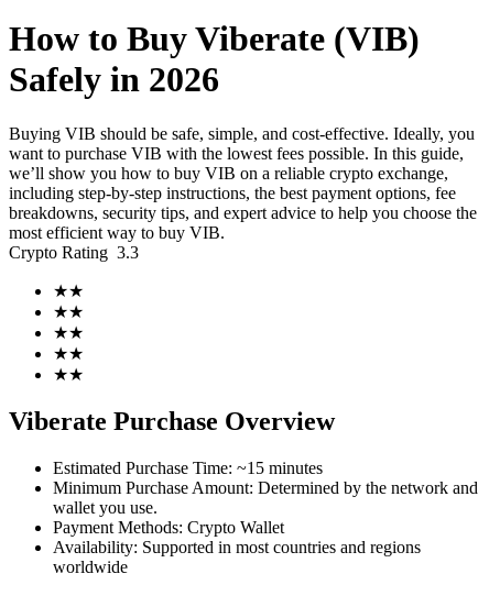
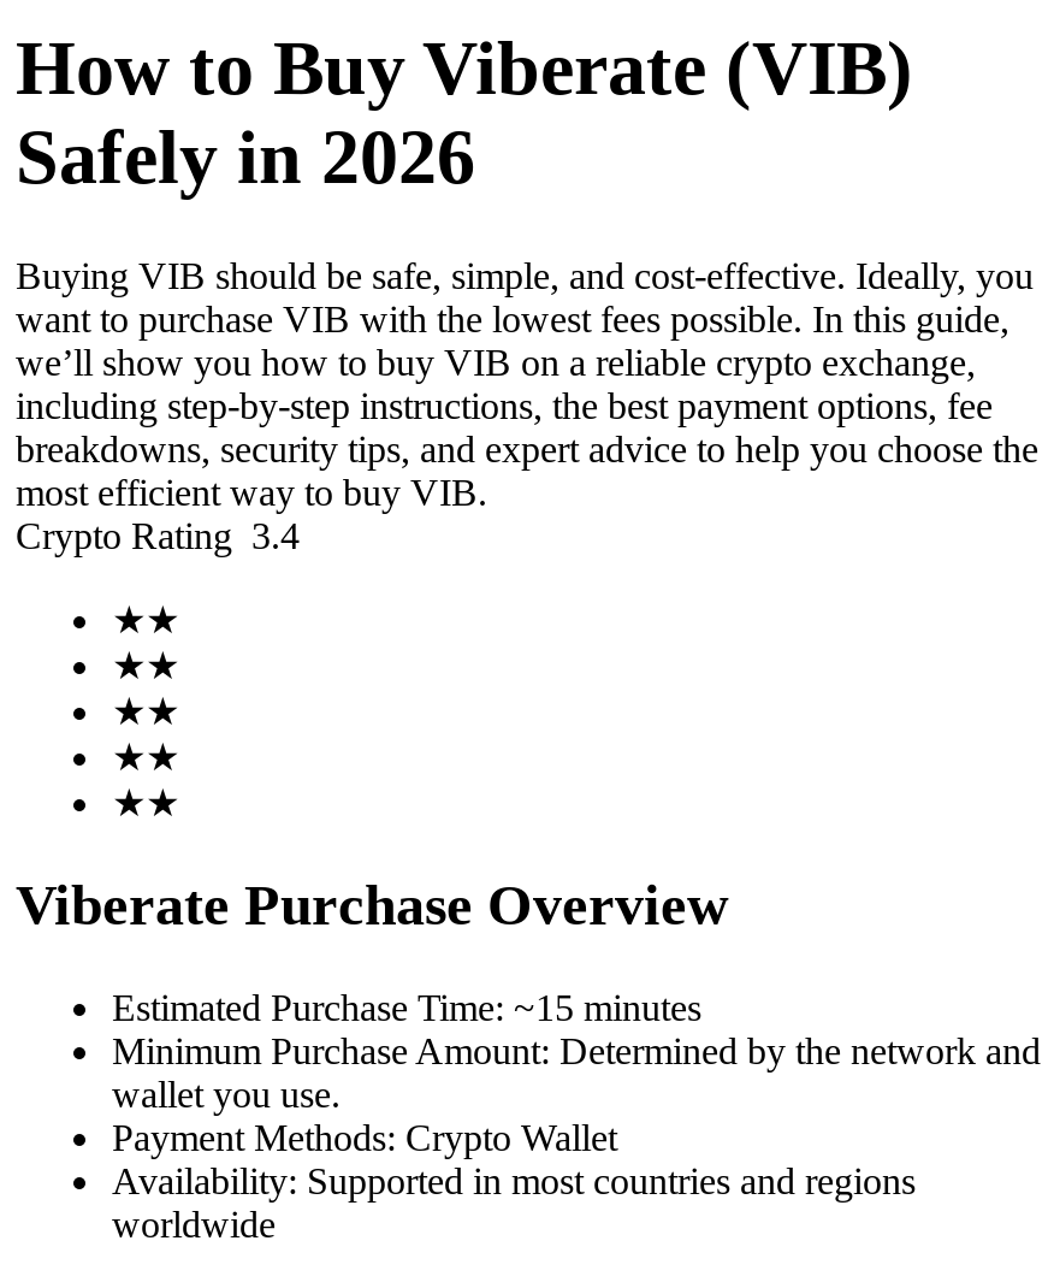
[9,243,139,262] Crypto Rating 3.3 -> [16,515,300,556] Crypto Rating 3.4

